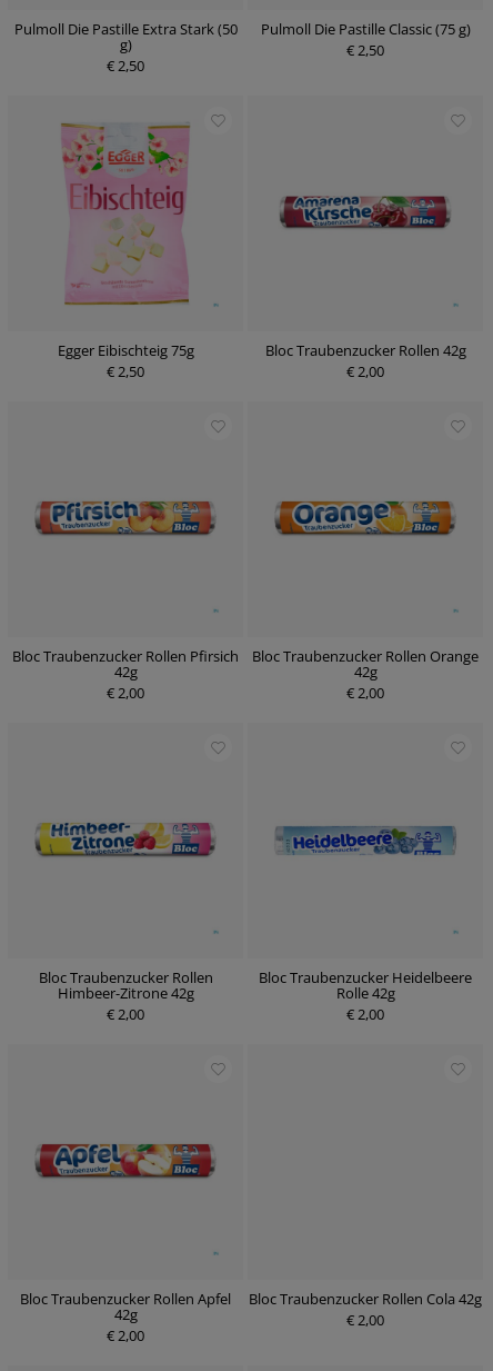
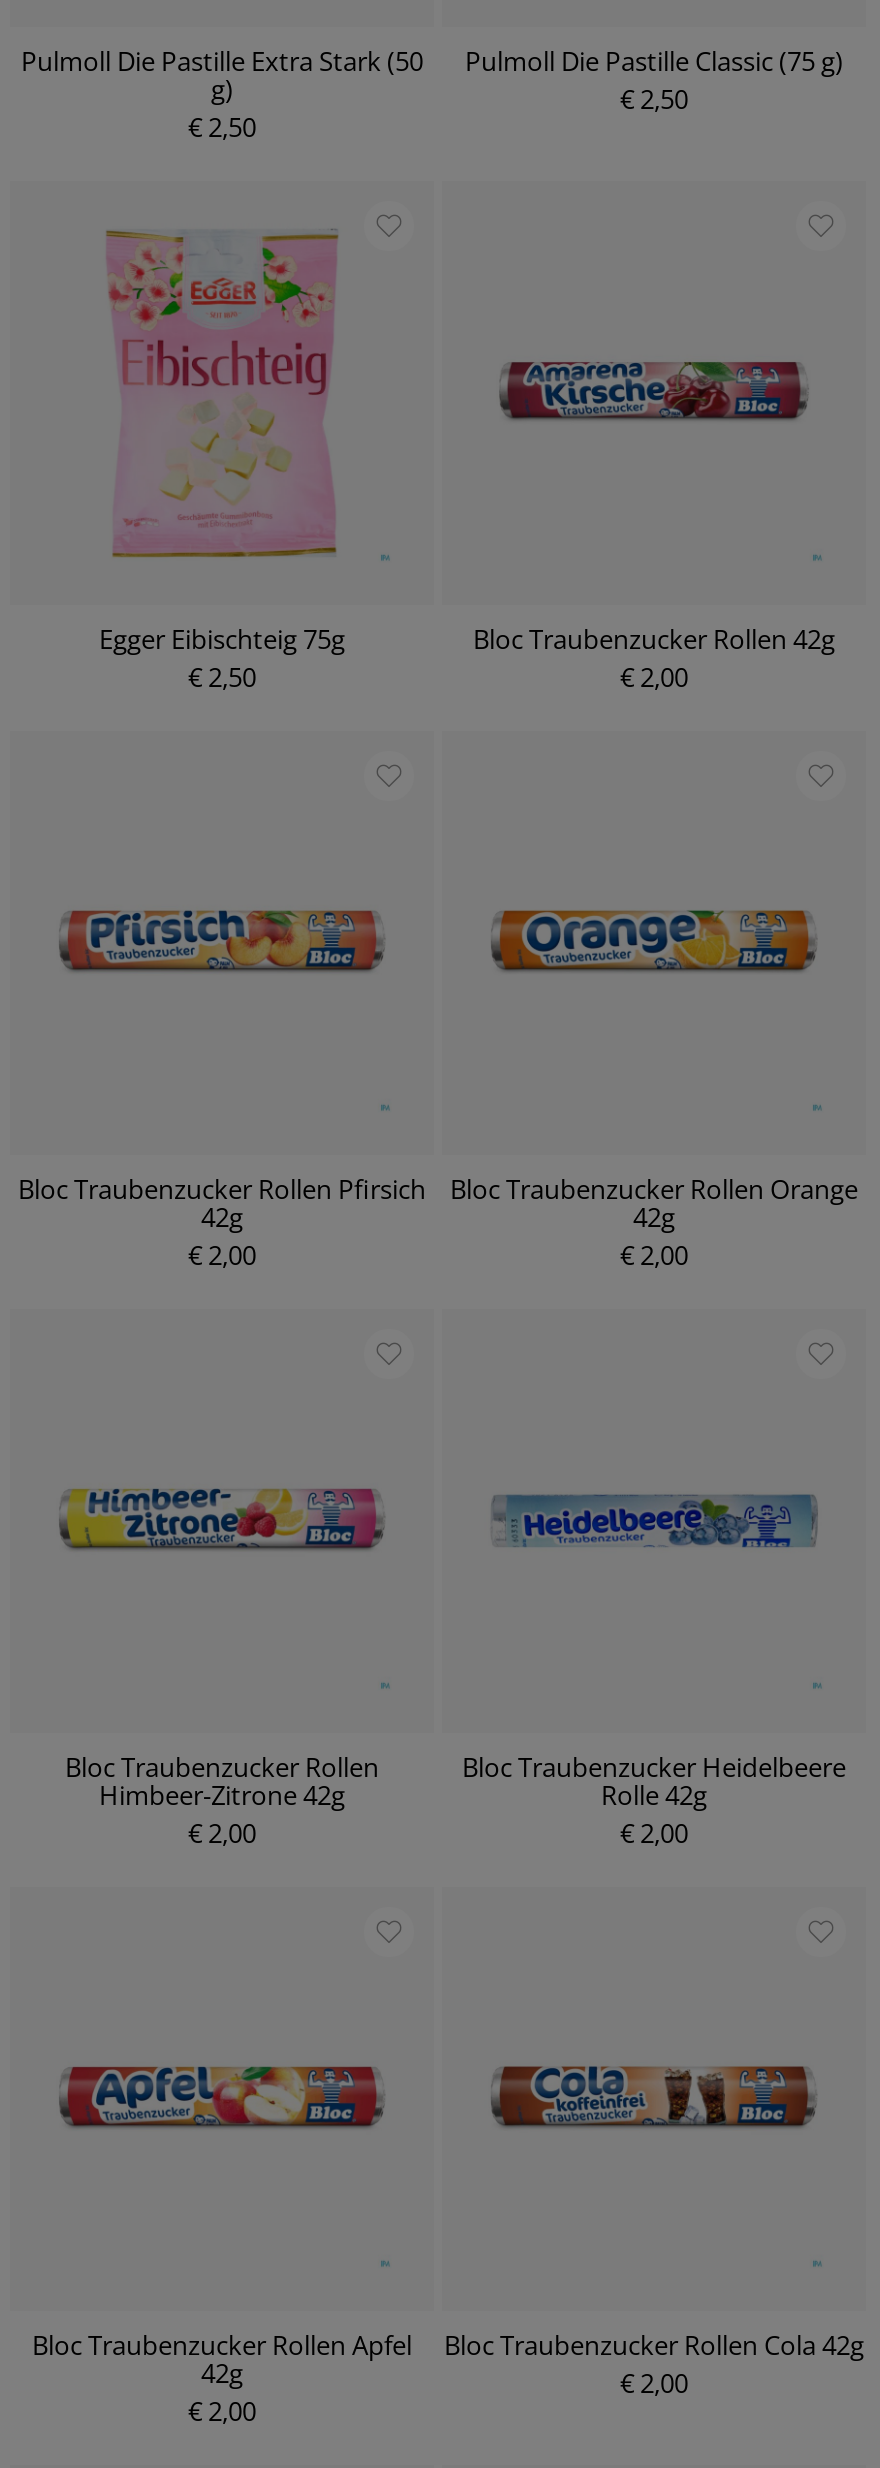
none -> [490,2063,818,2131] [image]

